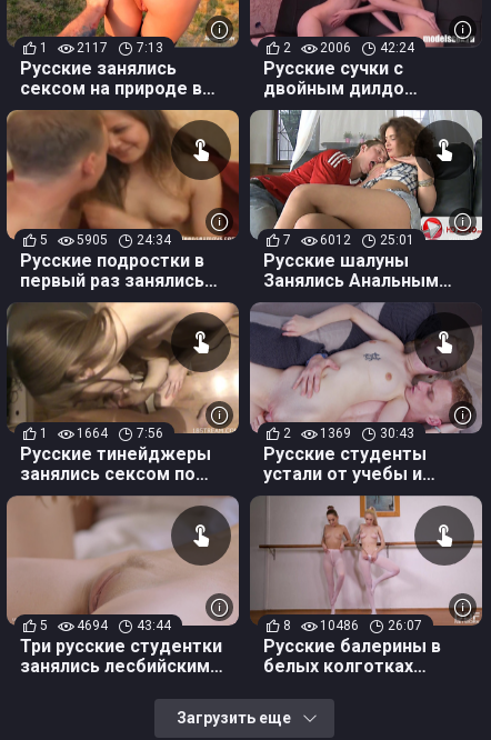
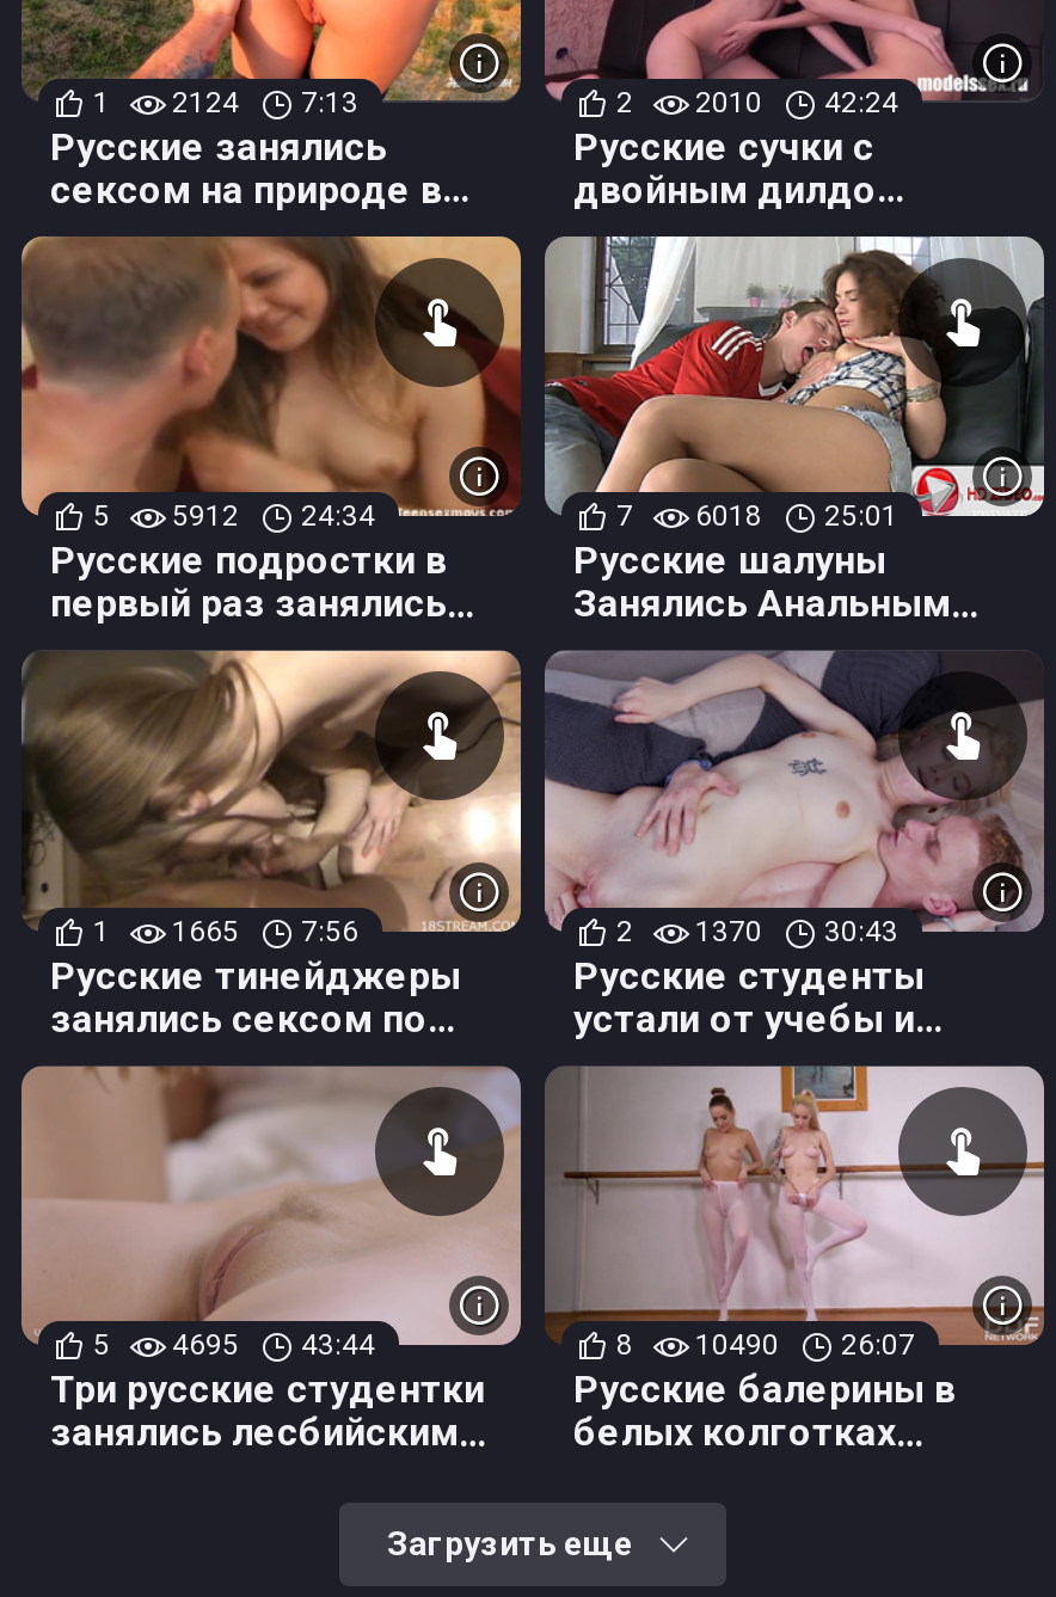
[40,40,163,55] 1 2117 7:13 -> [93,85,358,119] 1 2124 7:13
[283,40,414,55] 2 2006 42:24 -> [616,85,898,119] 2 2010 42:24
[40,232,171,248] 5 5905 24:34 -> [93,500,375,533] 5 5912 24:34
[283,232,414,248] 7 6012 25:01 -> [616,500,898,533] 7 6018 25:01
[40,425,163,441] 1 1664 7:56 -> [93,914,358,948] 1 1665 7:56
[283,425,414,441] 2 1369 30:43 -> [616,914,898,948] 2 1370 30:43
[40,618,171,634] 5 4694 43:44 -> [93,1329,375,1363] 5 4695 43:44
[283,618,422,634] 8 10486 26:07 -> [616,1329,915,1363] 8 10490 26:07

